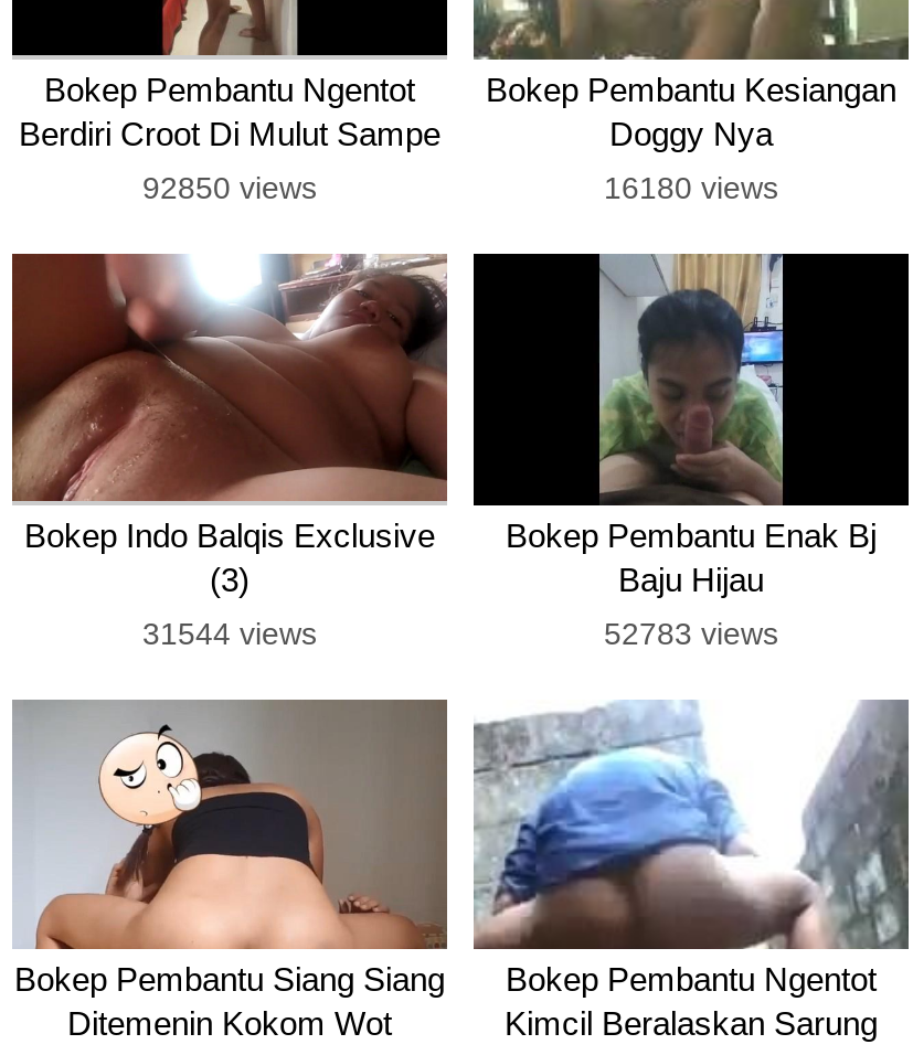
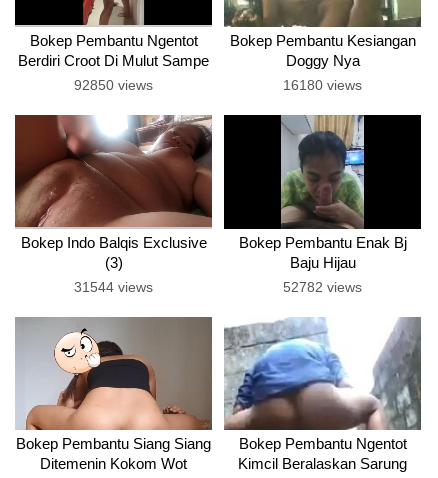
[604,615,778,650] 52783 views -> [283,278,362,294] 52782 views

